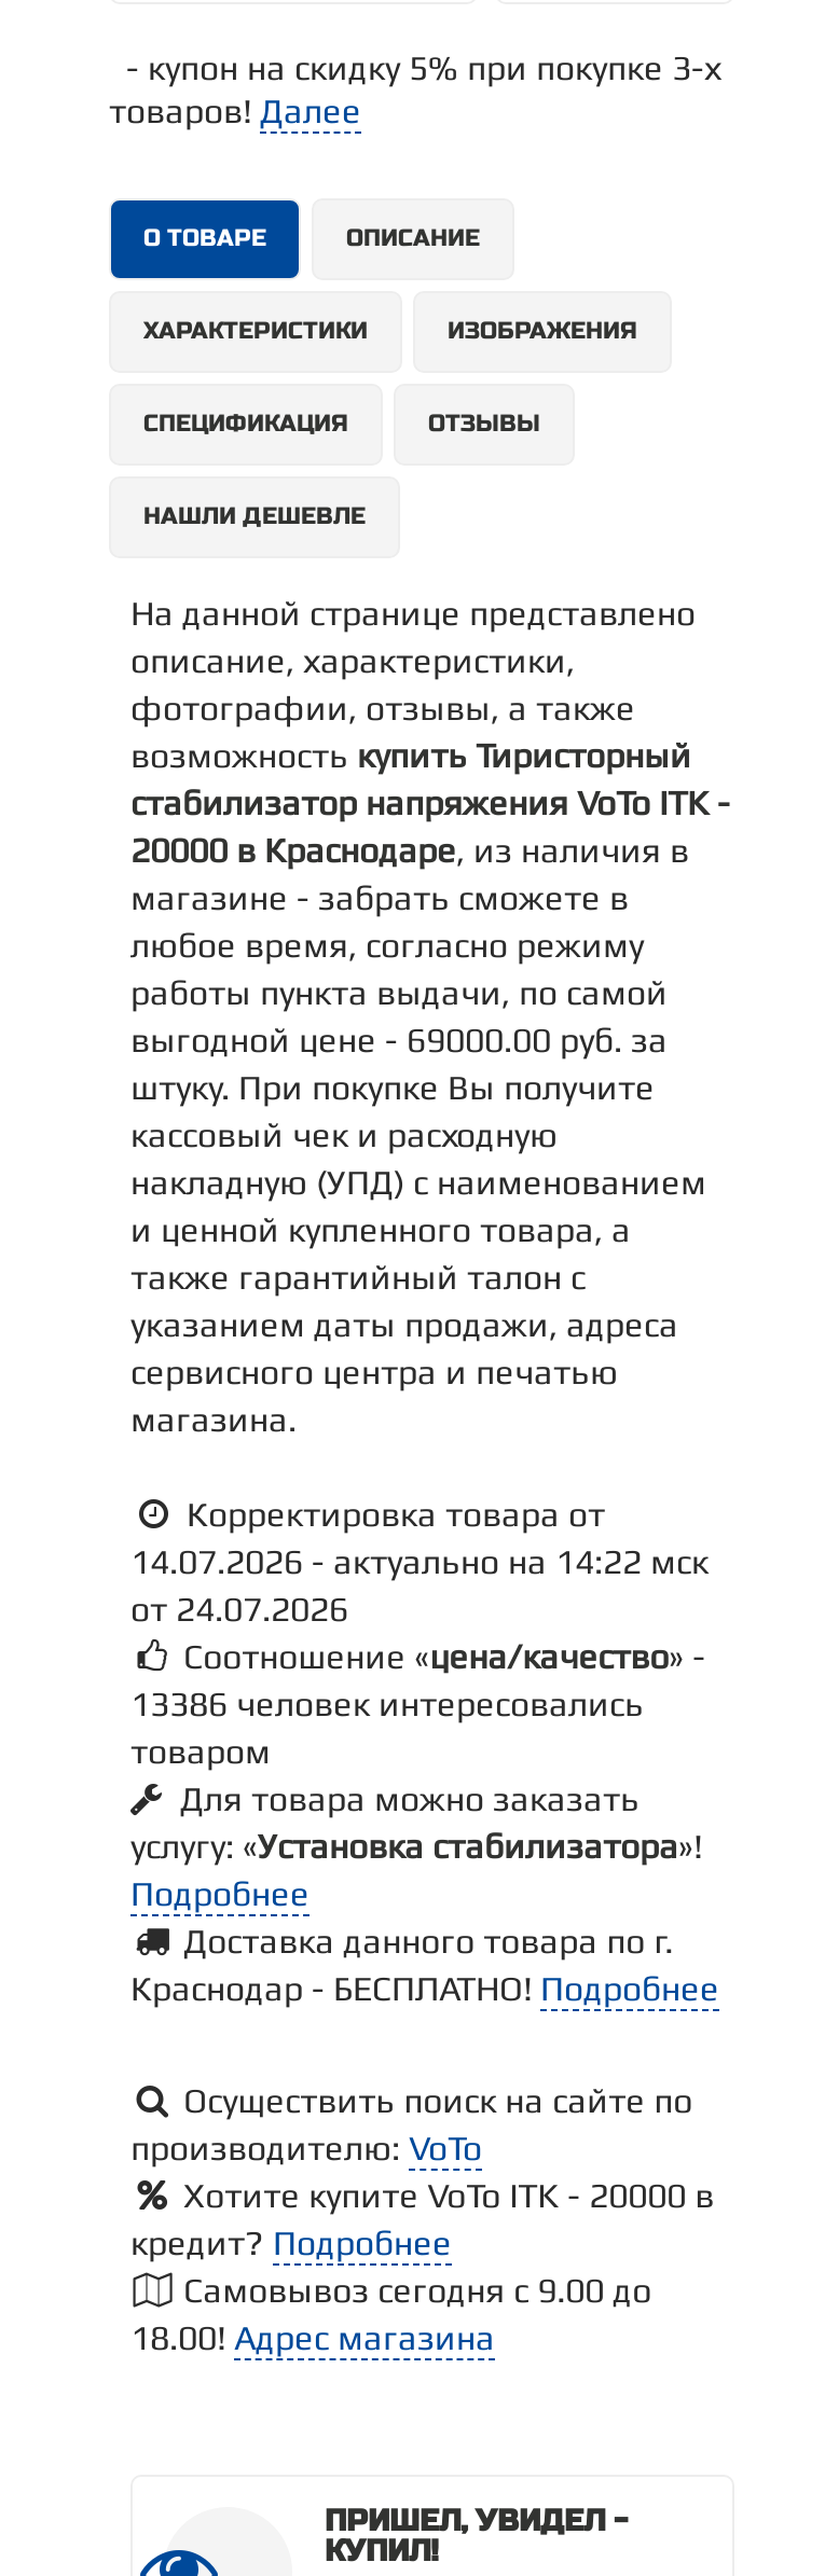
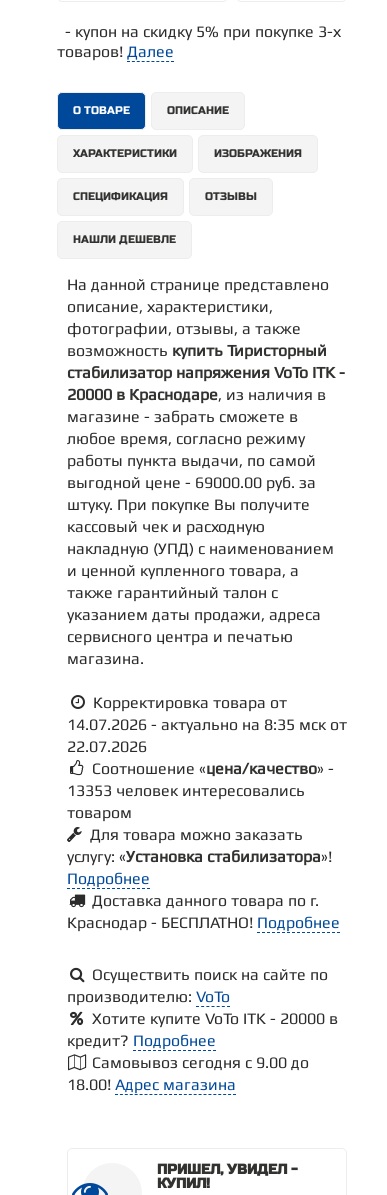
[130,1542,709,1630] 14.07.2026 - актуально на 14:22 мск | от 24.07.2026 -> [67,715,347,756] 14.07.2026 - актуально на 8:35 мск от | 22.07.2026
[130,1684,644,1725] 13386 человек интересовались -> [67,781,305,800] 13353 человек интересовались

